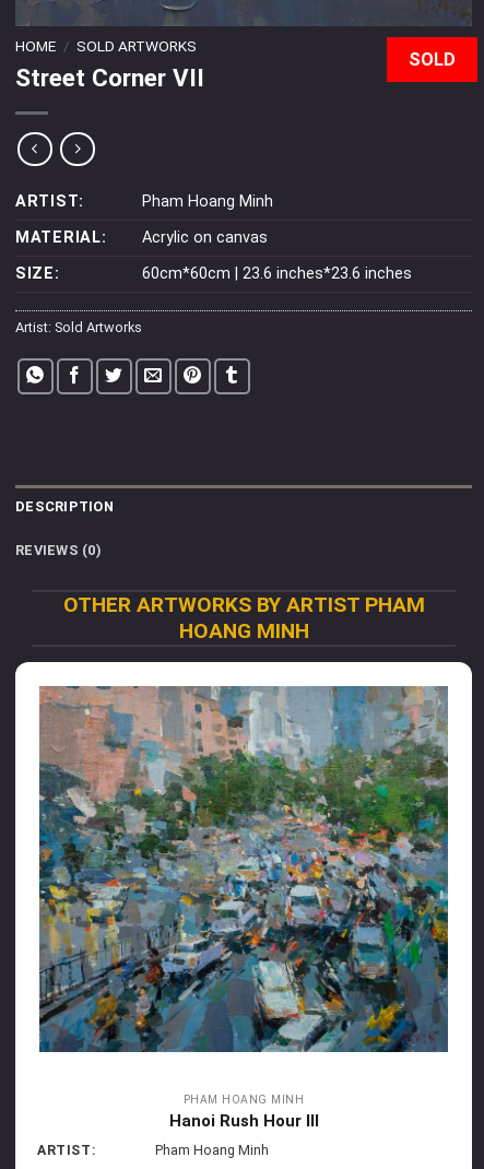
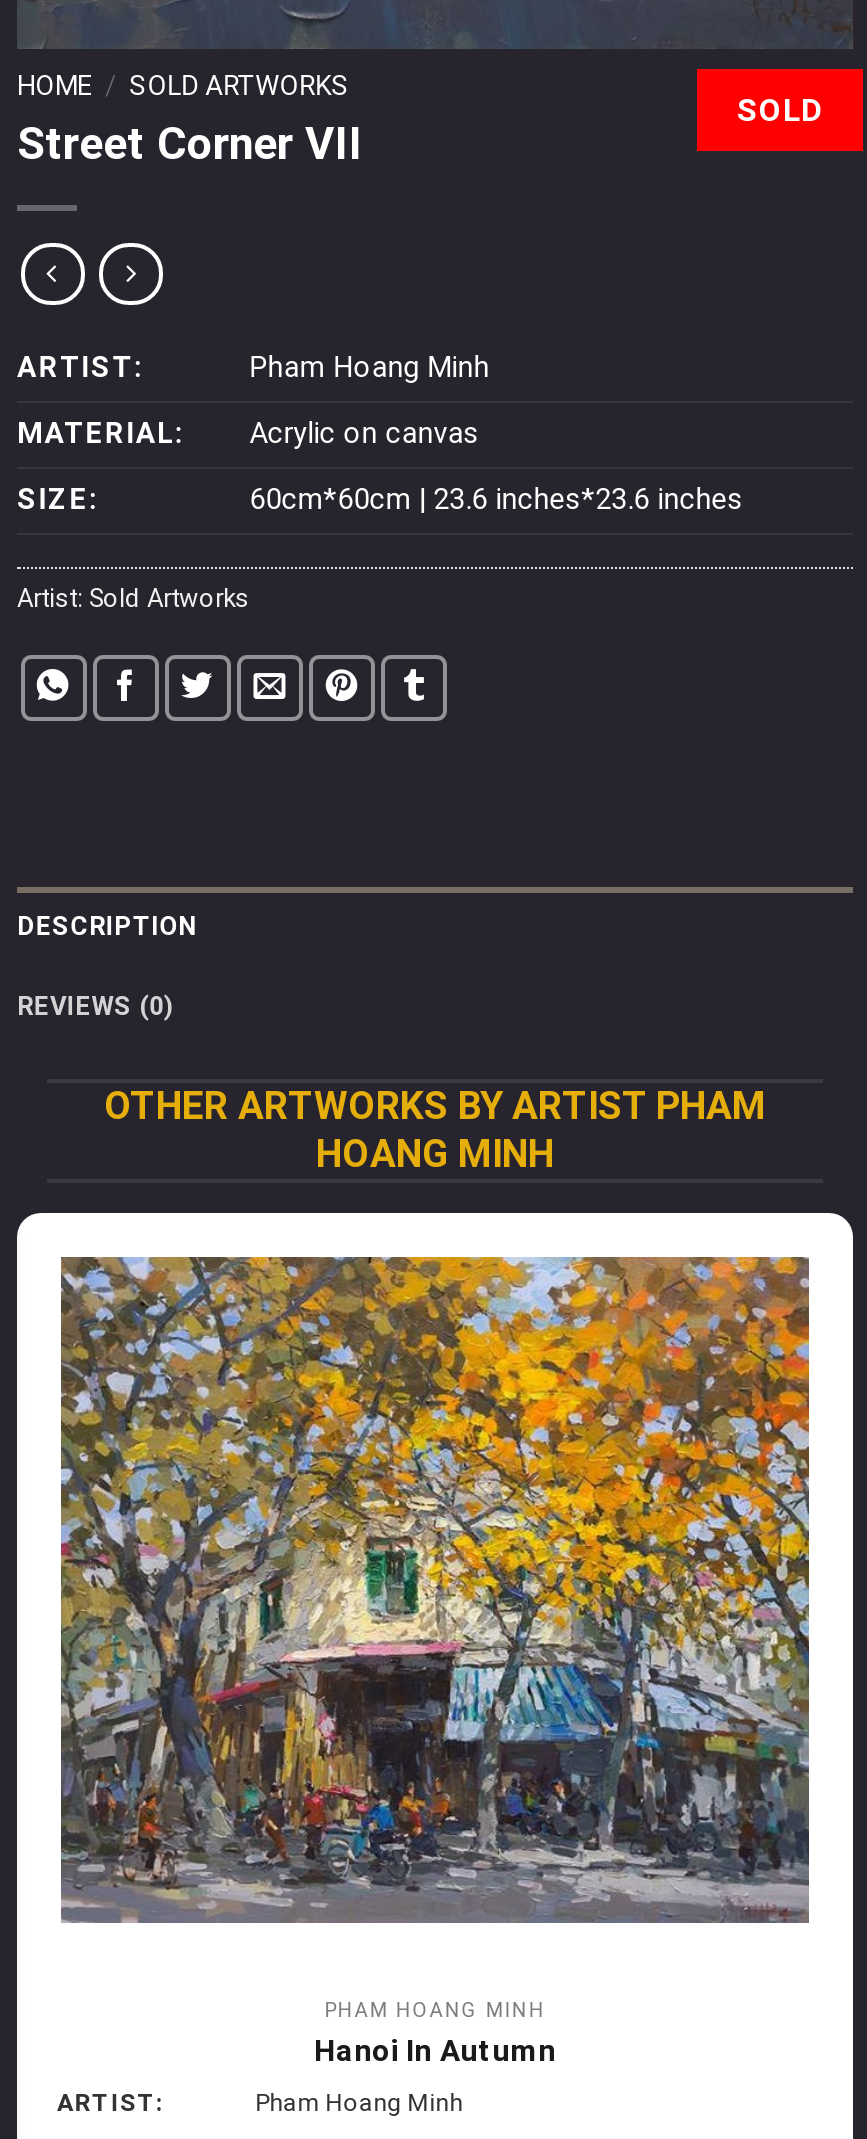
[38,685,449,1053] [image] -> [59,1254,811,1924] [image]
[169,1112,318,1131] Hanoi Rush Hour III -> [314,2032,556,2068] Hanoi In Autumn

